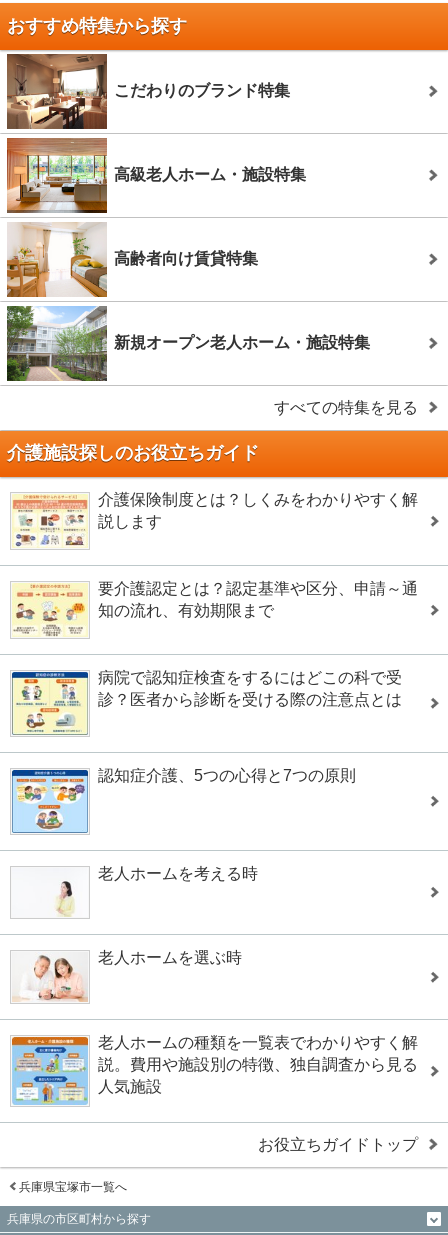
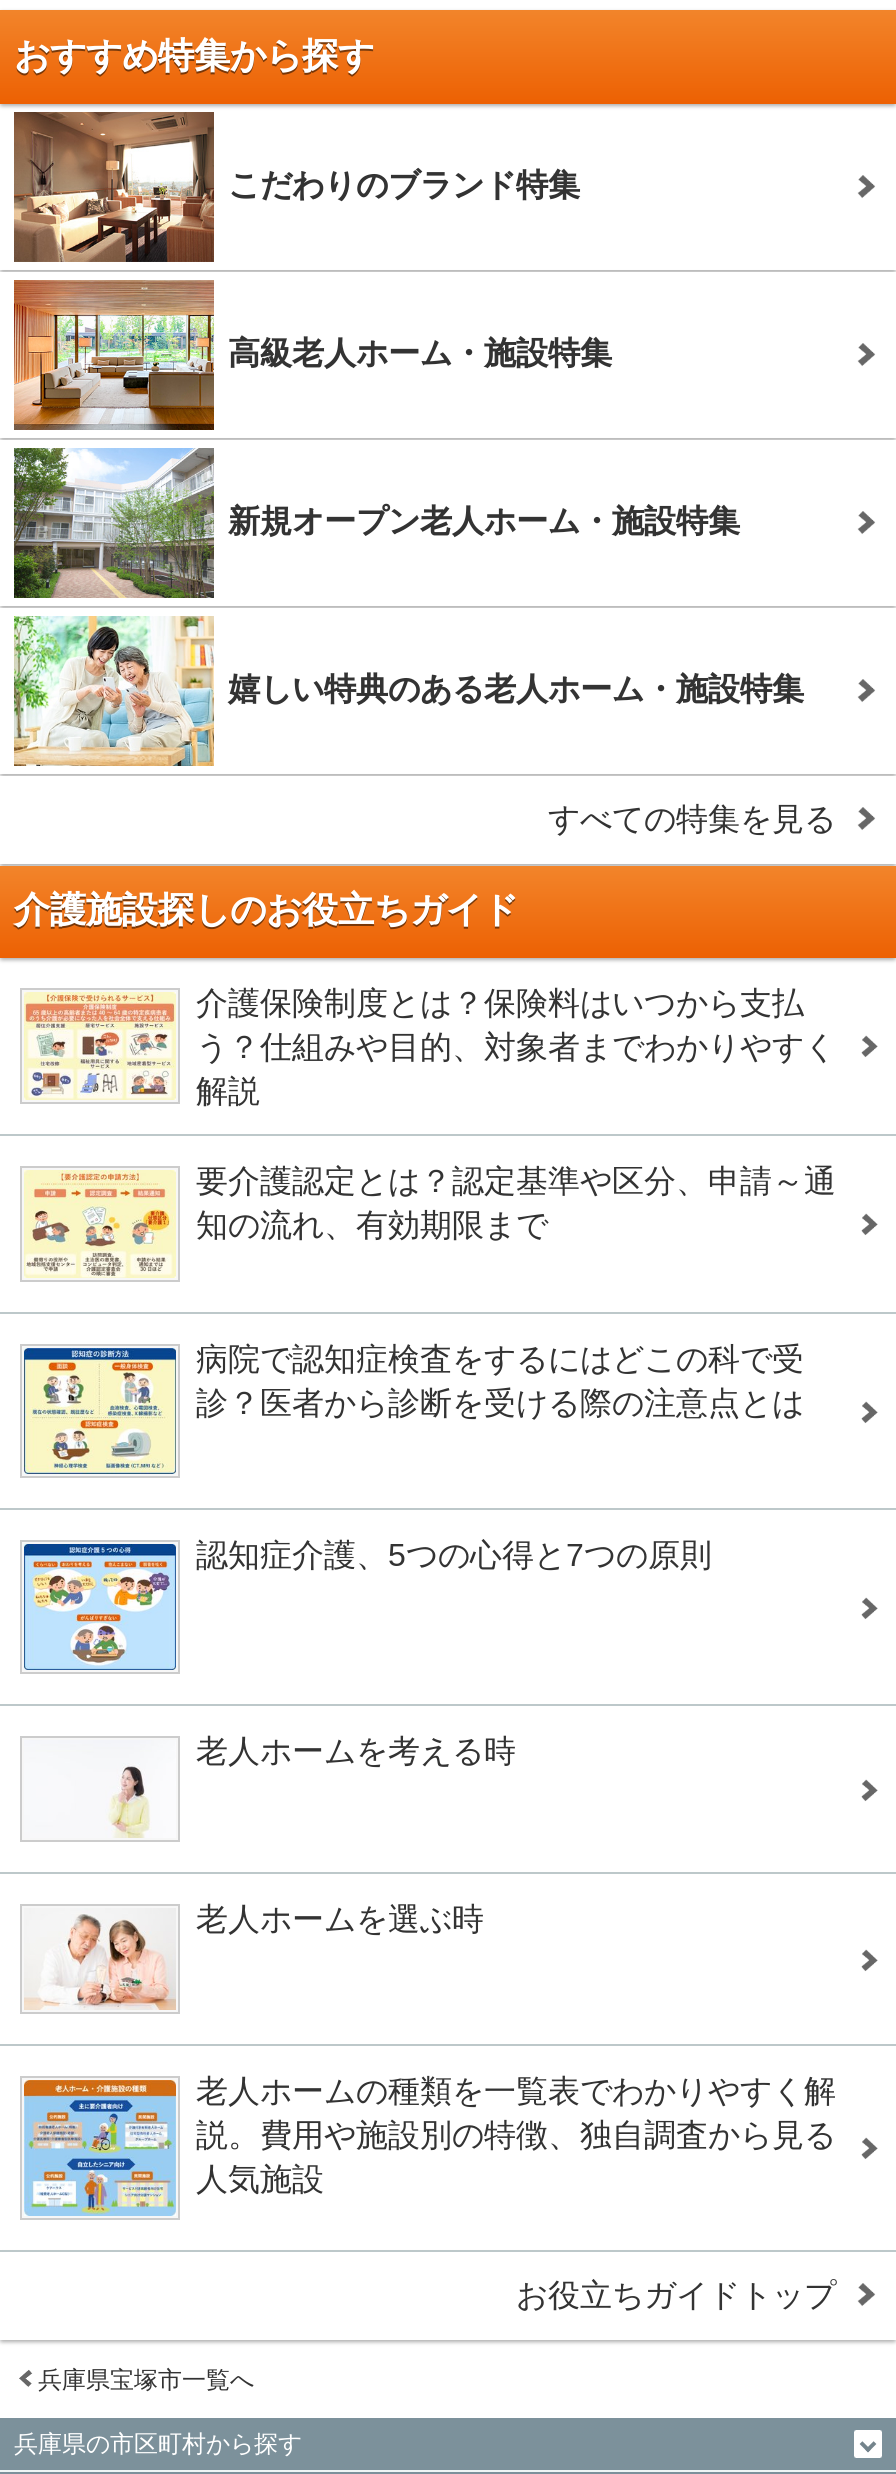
[7,222,258,298] [image] | 高齢者向け賃貸特集 -> none
moved [114,334,370,351] -> [228,503,740,537]: 新規オープン老人ホーム・施設特集
none -> [12,614,804,768] [image] | 嬉しい特典のある老人ホーム・施設特集
[98,491,418,530] 介護保険制度とは？しくみをわかりやすく解 | 説します -> [196,986,836,1108] 介護保険制度とは？保険料はいつから支払 | う？仕組みや目的、対象者までわかりやすく | 解説

